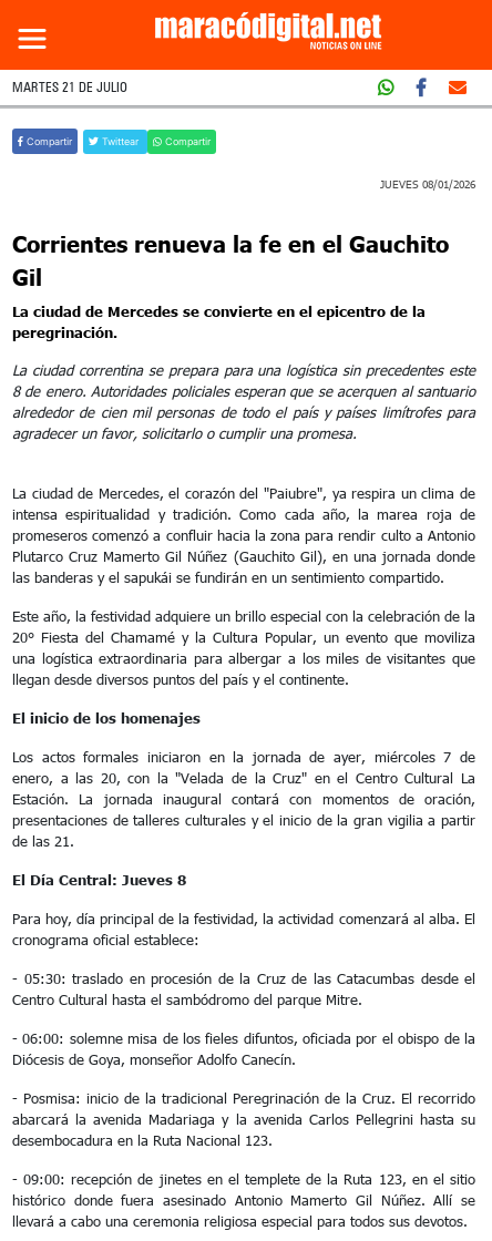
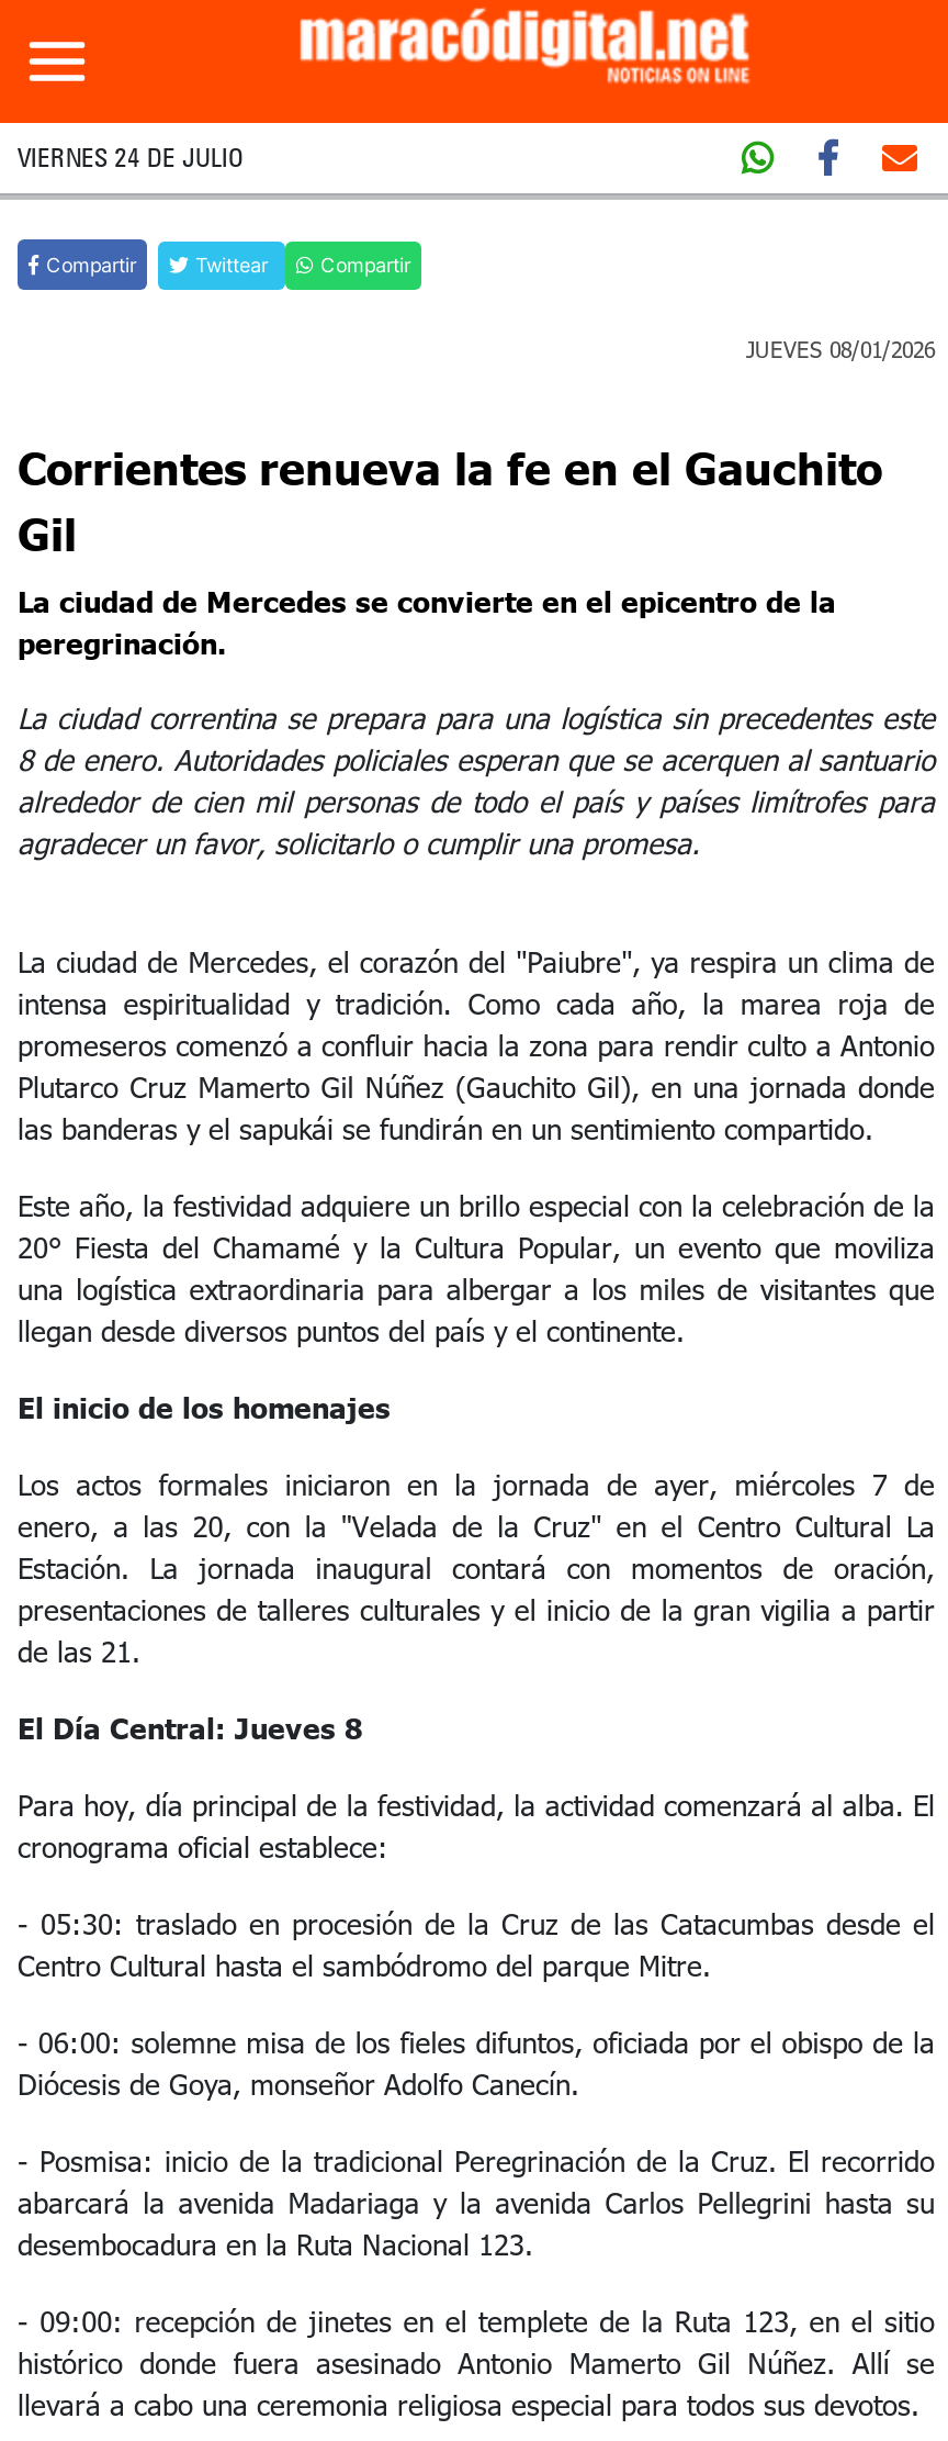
[12,79,127,95] MARTES 21 DE JULIO -> [18,141,244,173] VIERNES 24 DE JULIO

